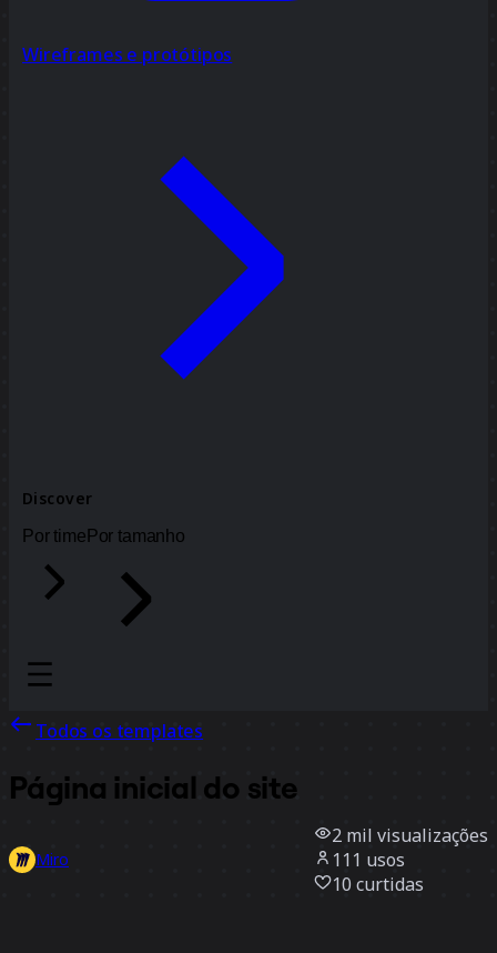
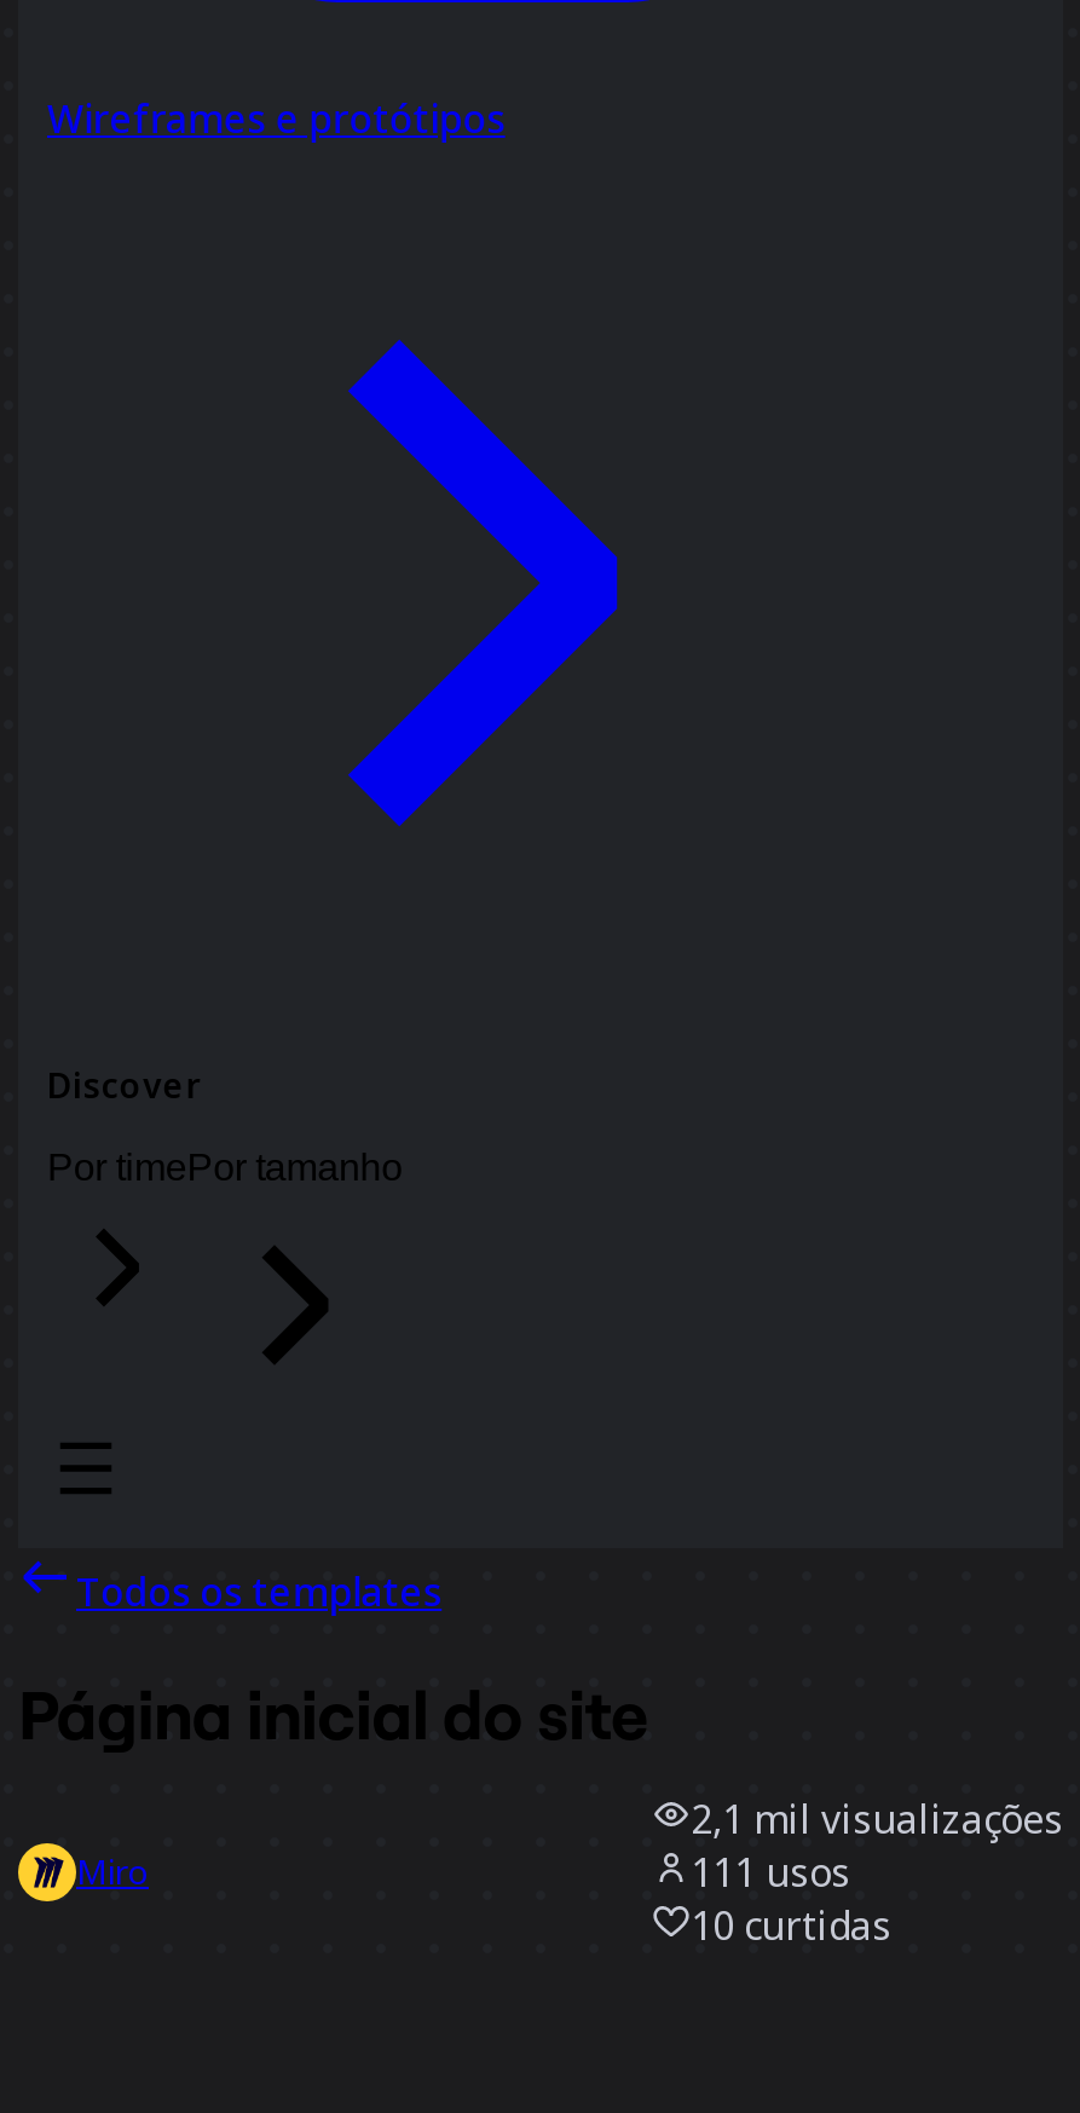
[332,824,488,848] 2 mil visualizações -> [691,1794,1063,1847] 2,1 mil visualizações

